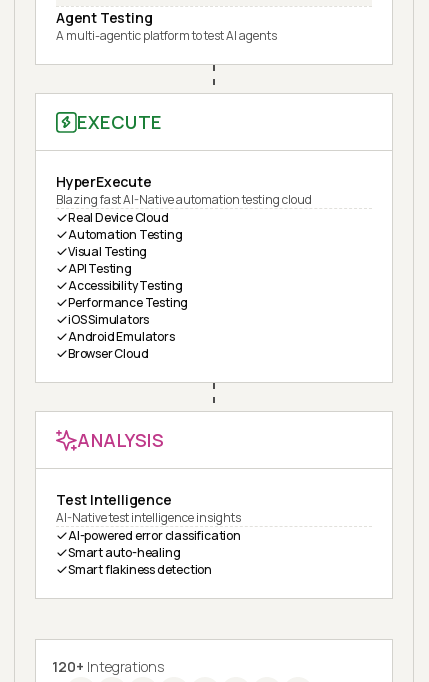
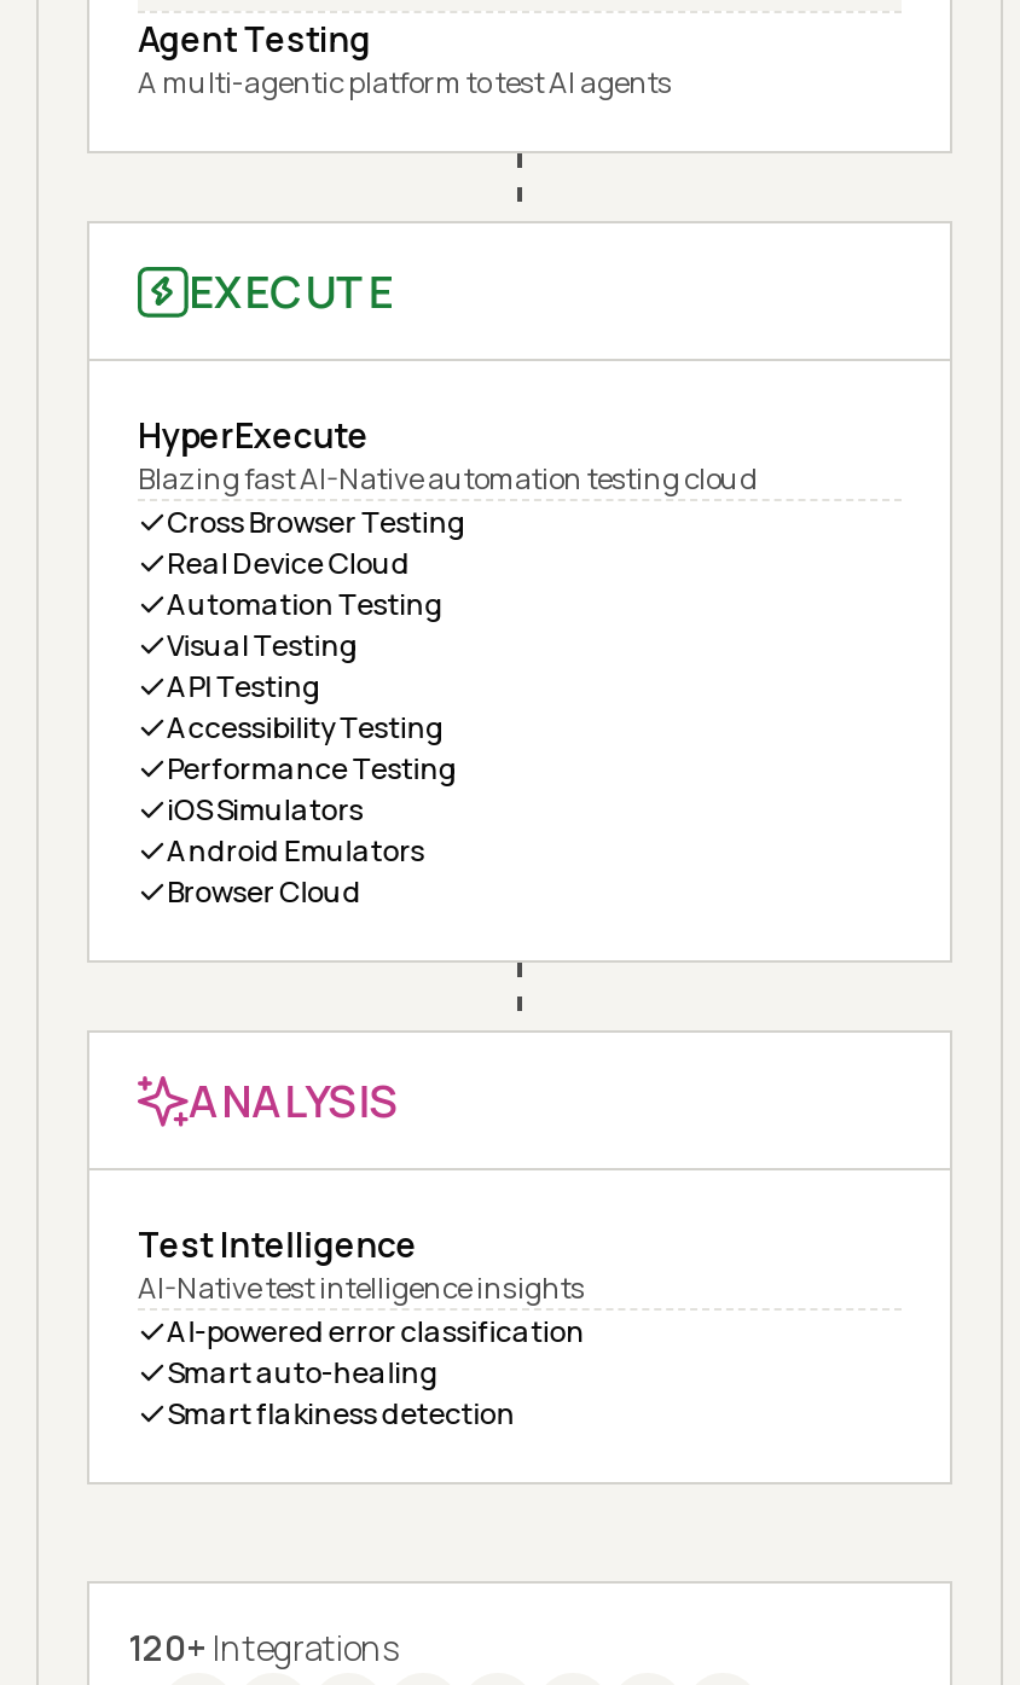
none -> [167,502,466,543] Cross Browser Testing

